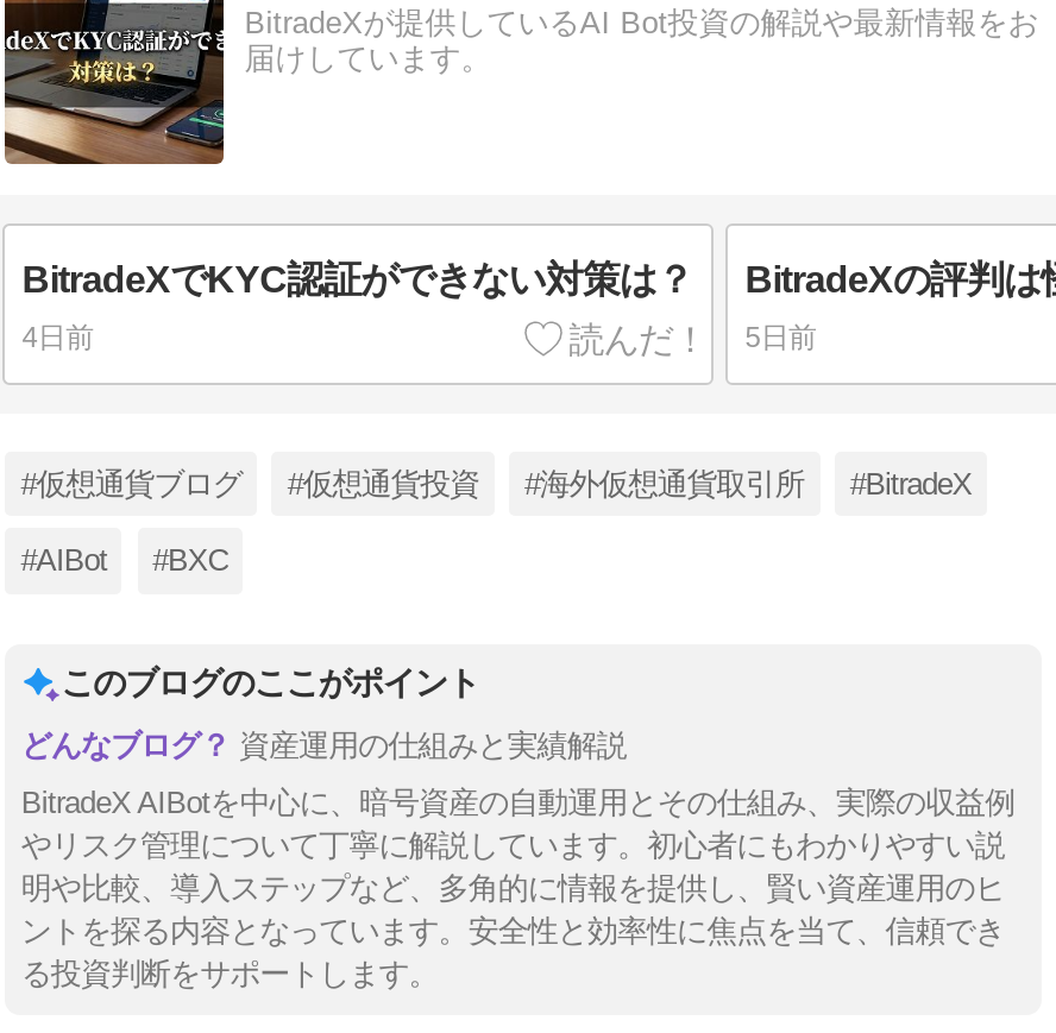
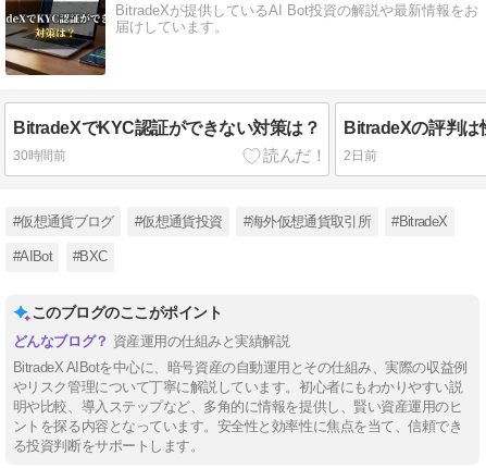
[22,322,816,356] 4日前 | 5日前 -> [13,148,376,163] 30時間前 | 2日前

